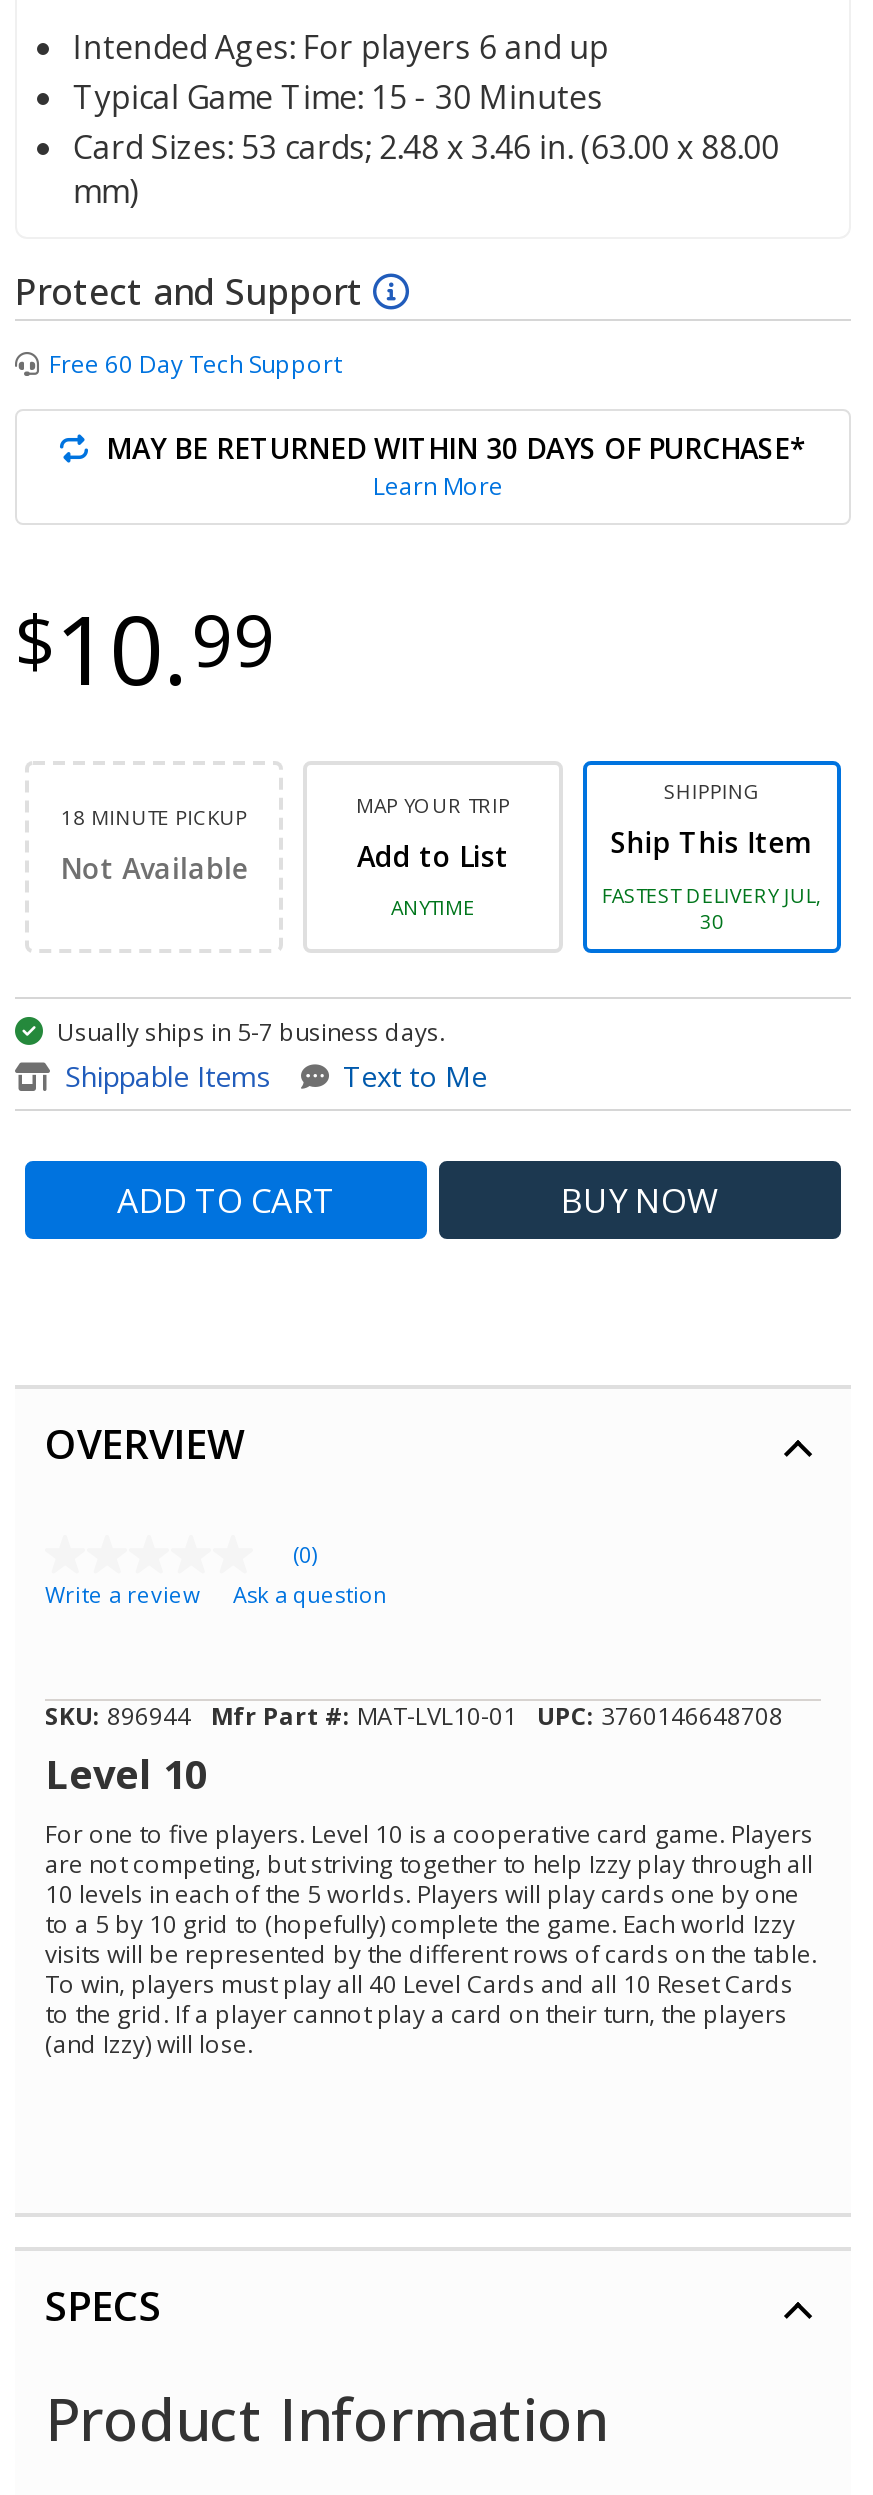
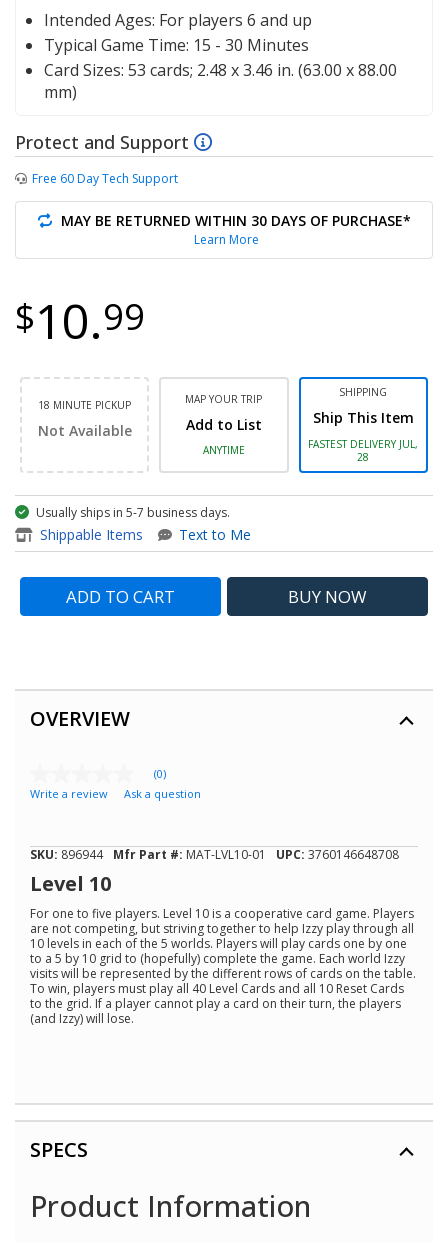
[700,906,724,934] 30 -> [357,450,369,464] 28

